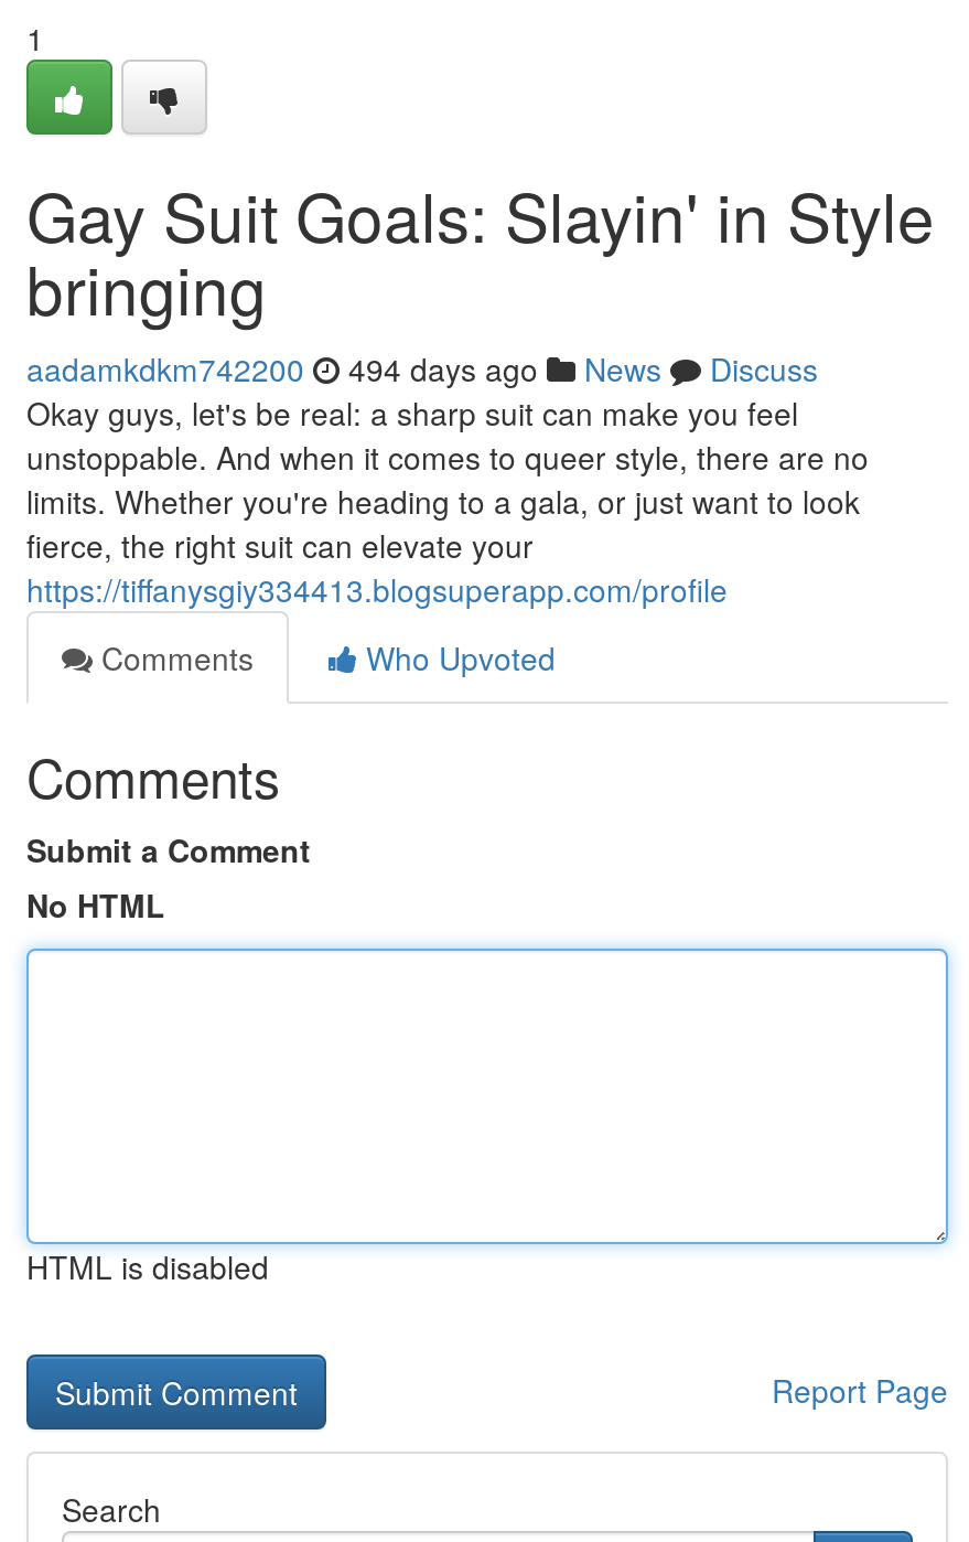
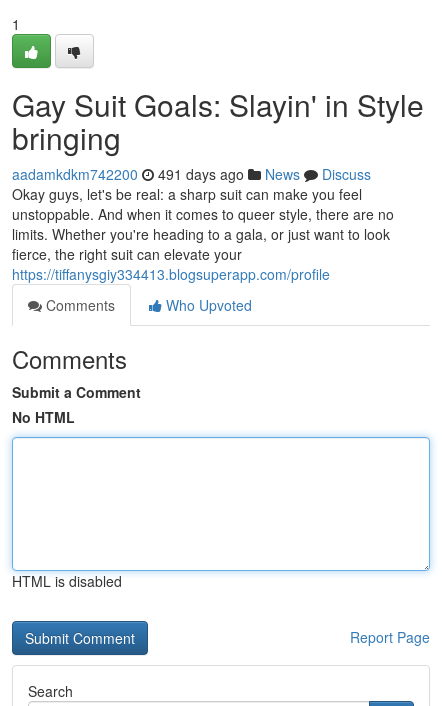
[26,346,818,390] aadamkdkm742200 494 days ago News Discuss -> [12,164,371,184] aadamkdkm742200 491 days ago News Discuss

